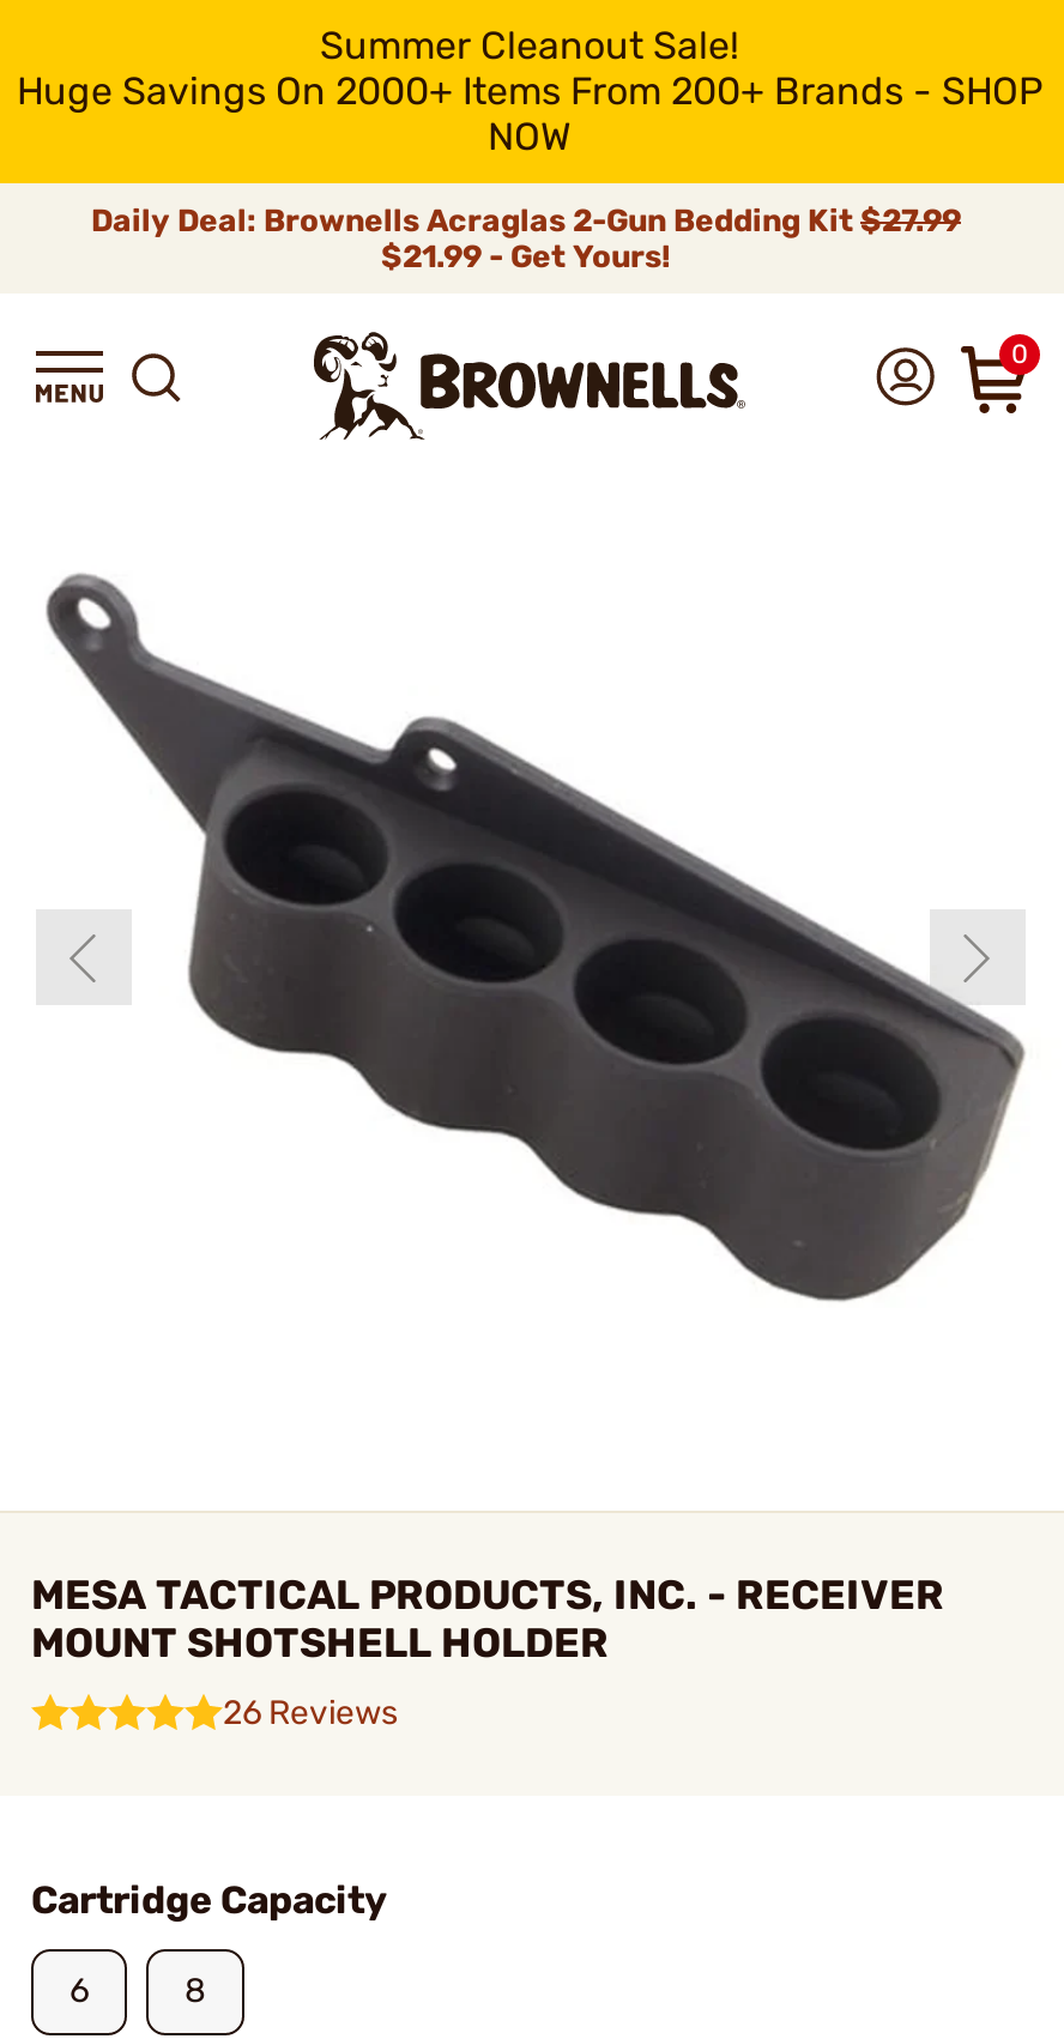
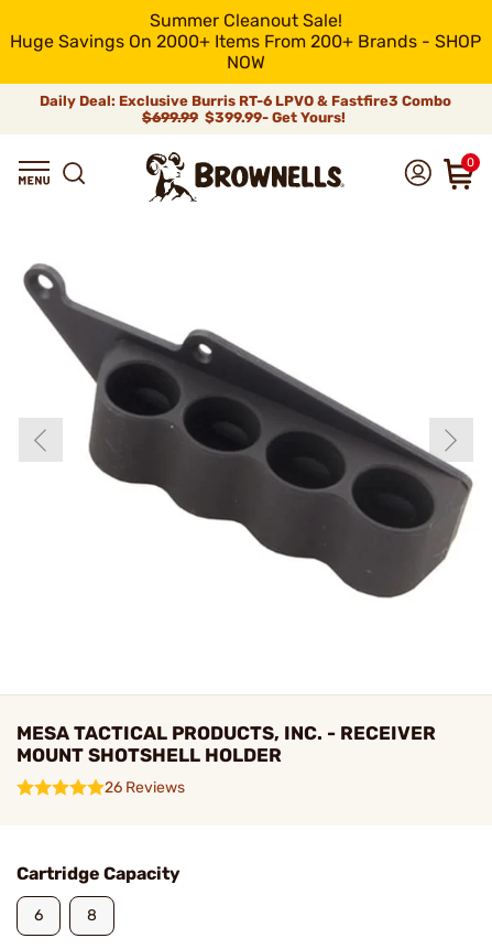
[91,202,961,274] Daily Deal: Brownells Acraglas 2-Gun Bedding Kit $27.99 | $21.99 - Get Yours! -> [40,93,451,126] Daily Deal: Exclusive Burris RT-6 LPVO & Fastfire3 Combo | $699.99 $399.99- Get Yours!

